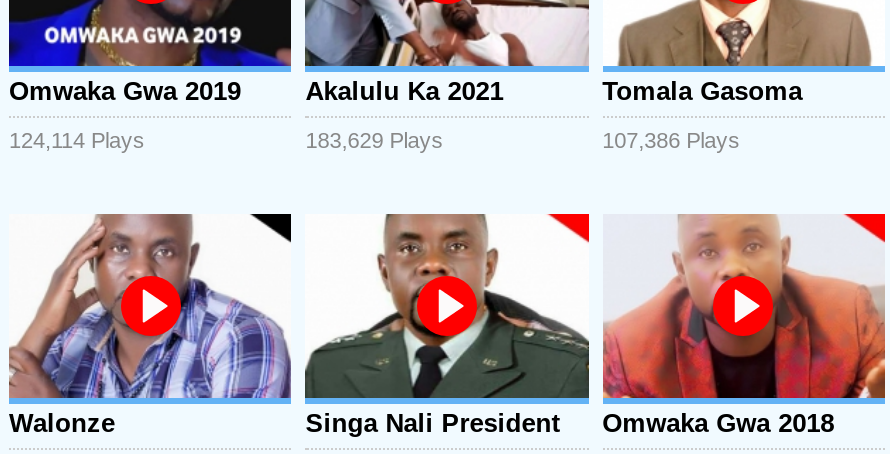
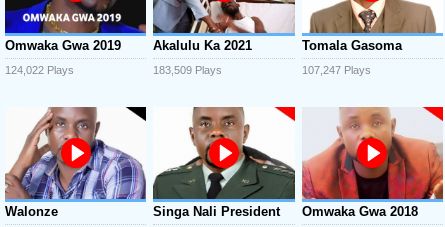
[9,128,145,152] 124,114 Plays -> [5,64,74,76] 124,022 Plays
[306,128,444,152] 183,629 Plays -> [153,64,222,76] 183,509 Plays
[602,128,740,152] 107,386 Plays -> [302,64,371,76] 107,247 Plays

